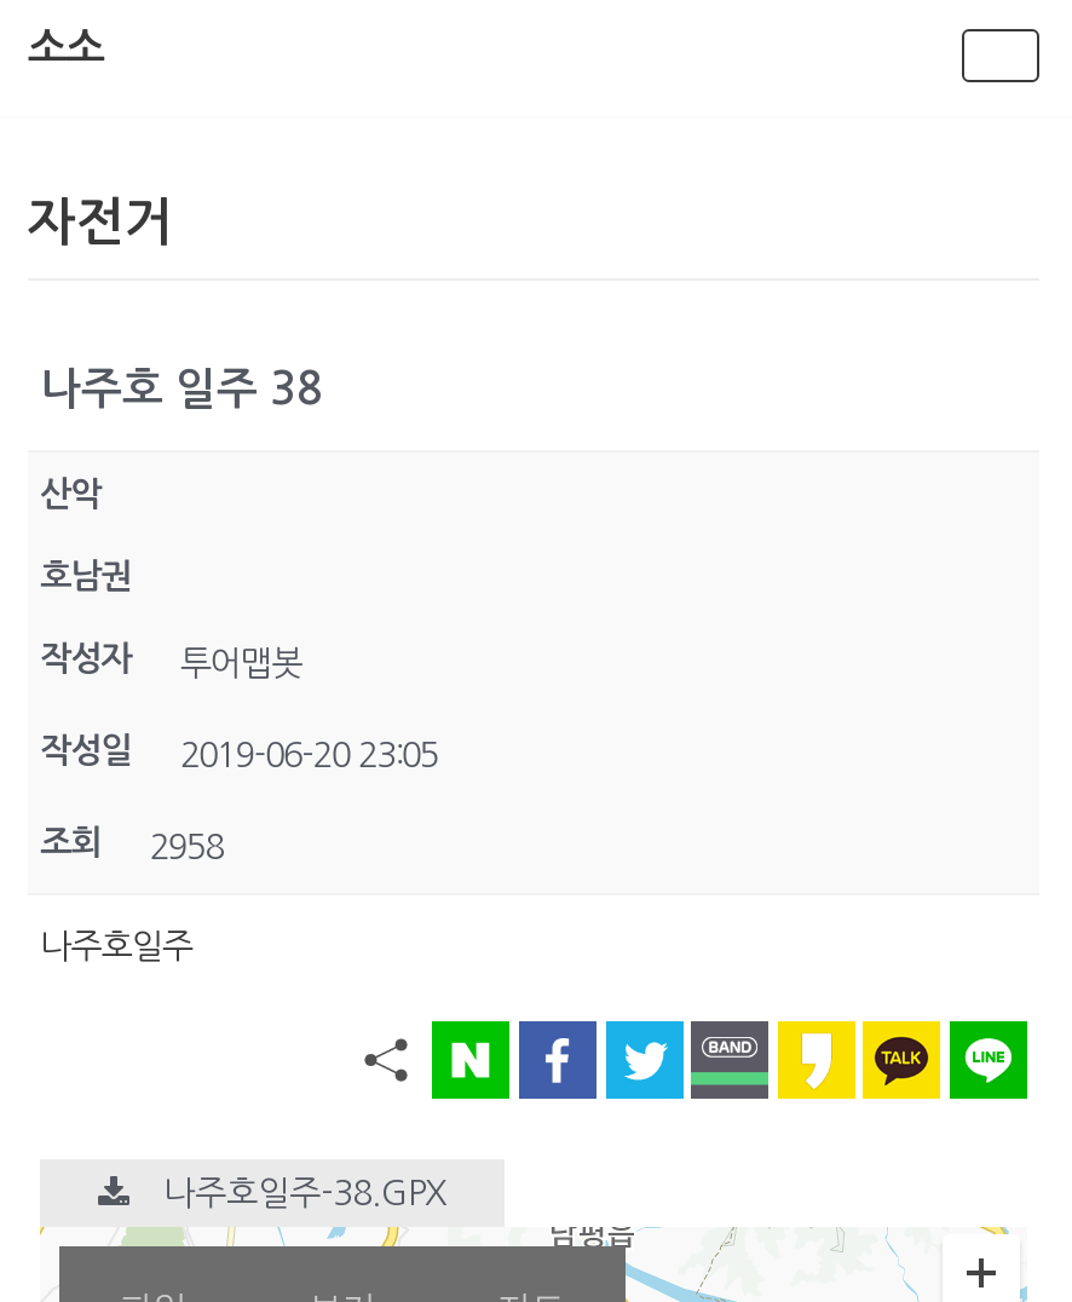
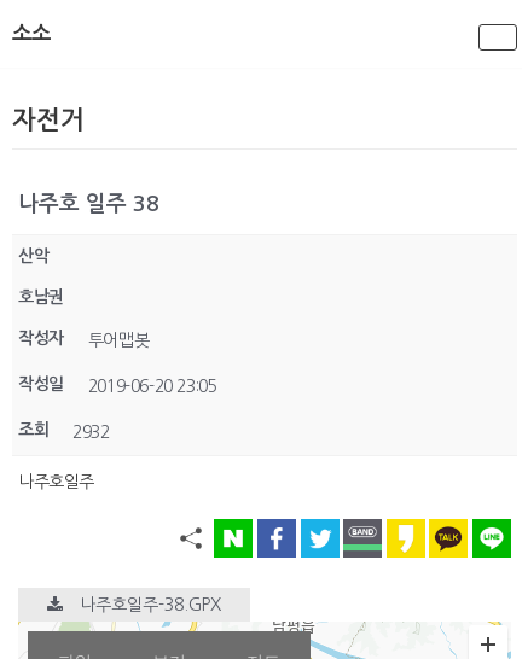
[40,825,223,864] 조회 2958 -> [18,421,109,441] 조회 2932

